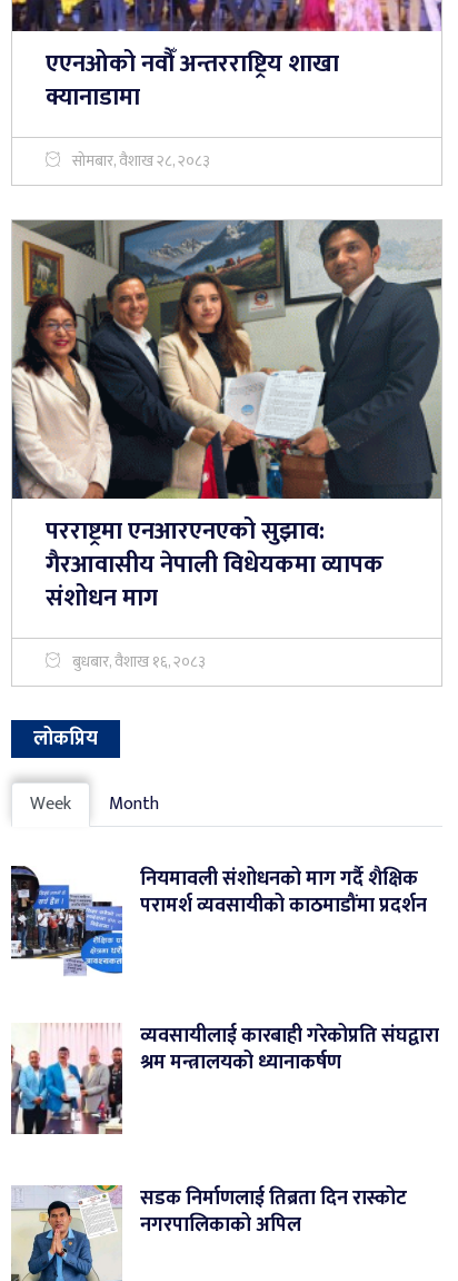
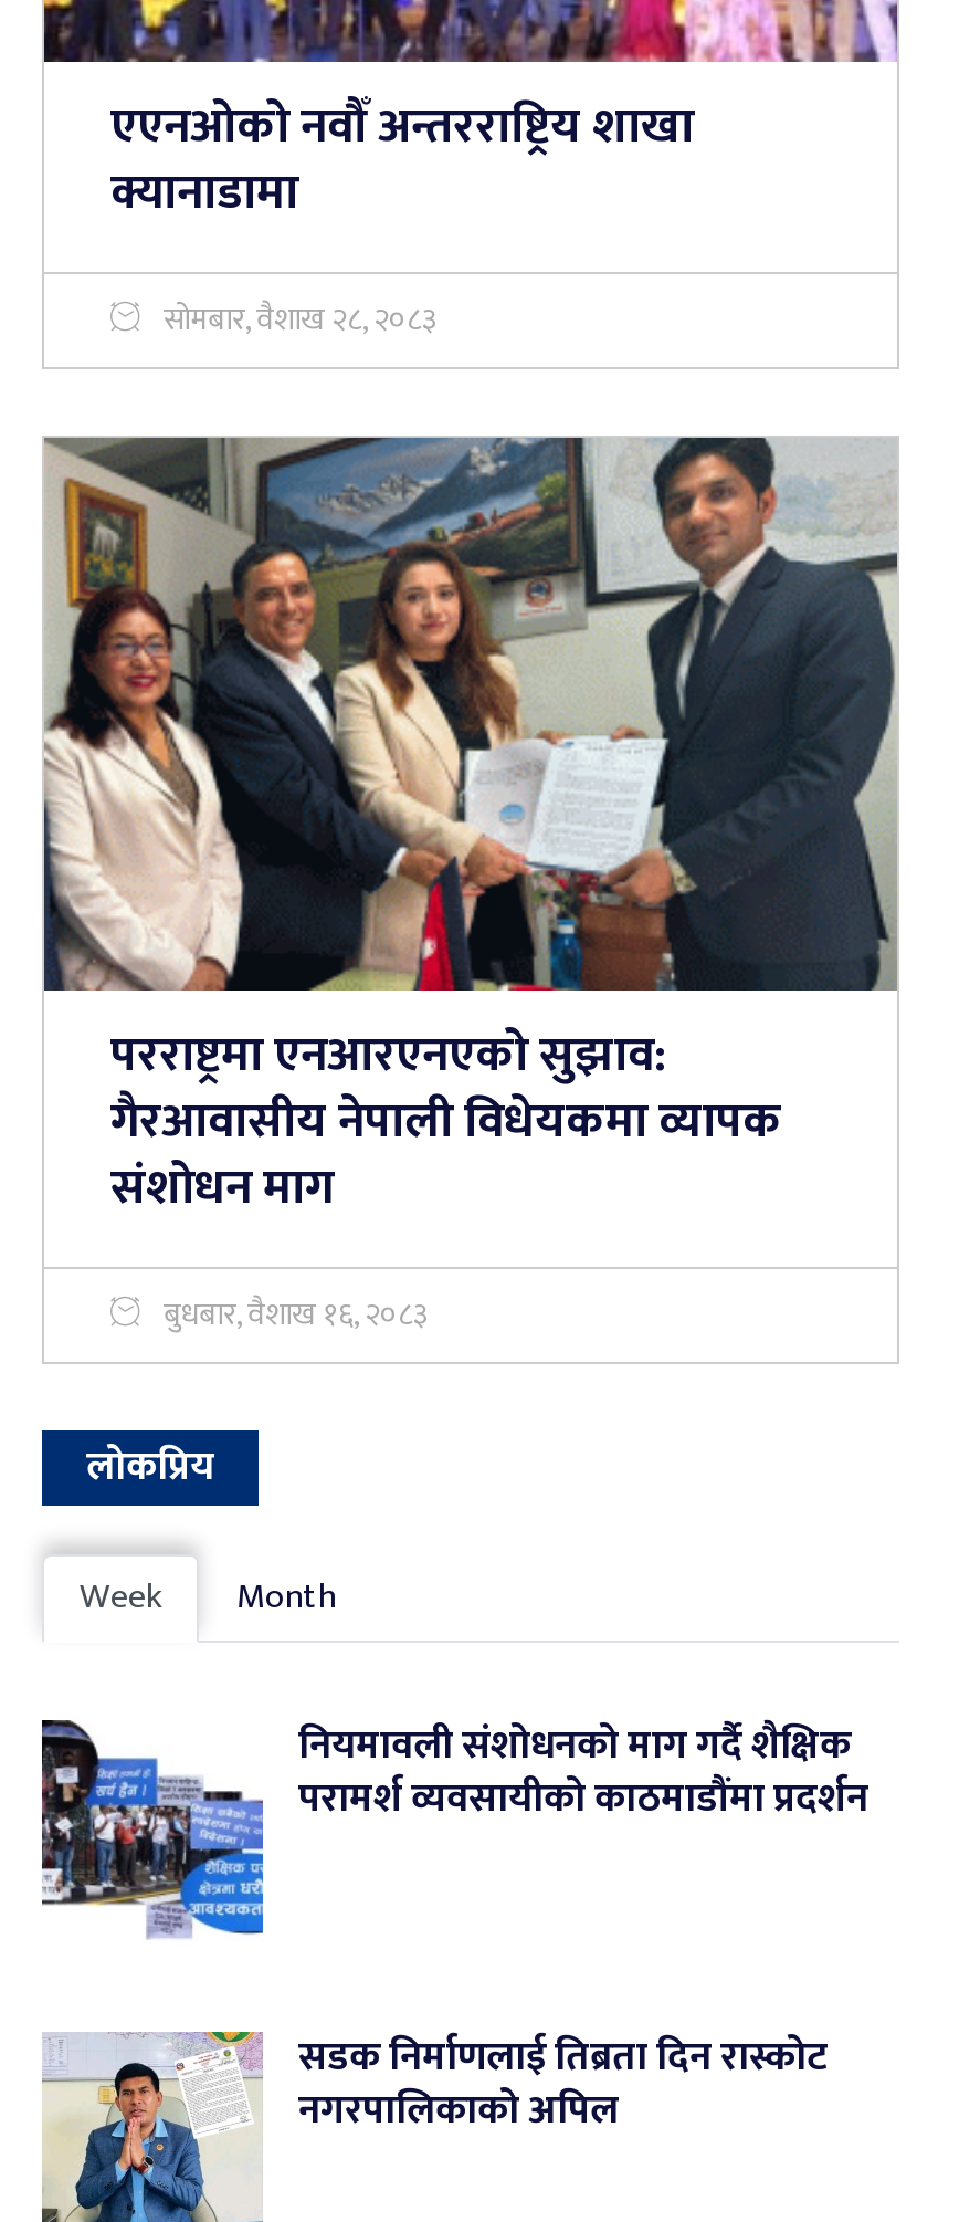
[11,1019,439,1137] [image] | व्यवसायीलाई कारबाही गरेकोप्रति संघद्वारा | श्रम मन्त्रालयको ध्यानाकर्षण -> none

